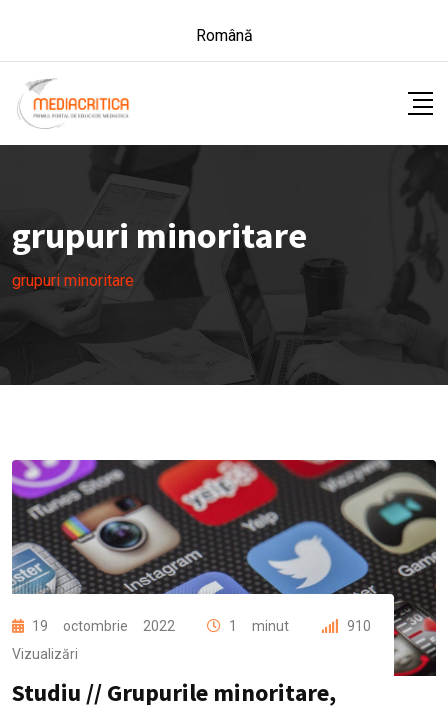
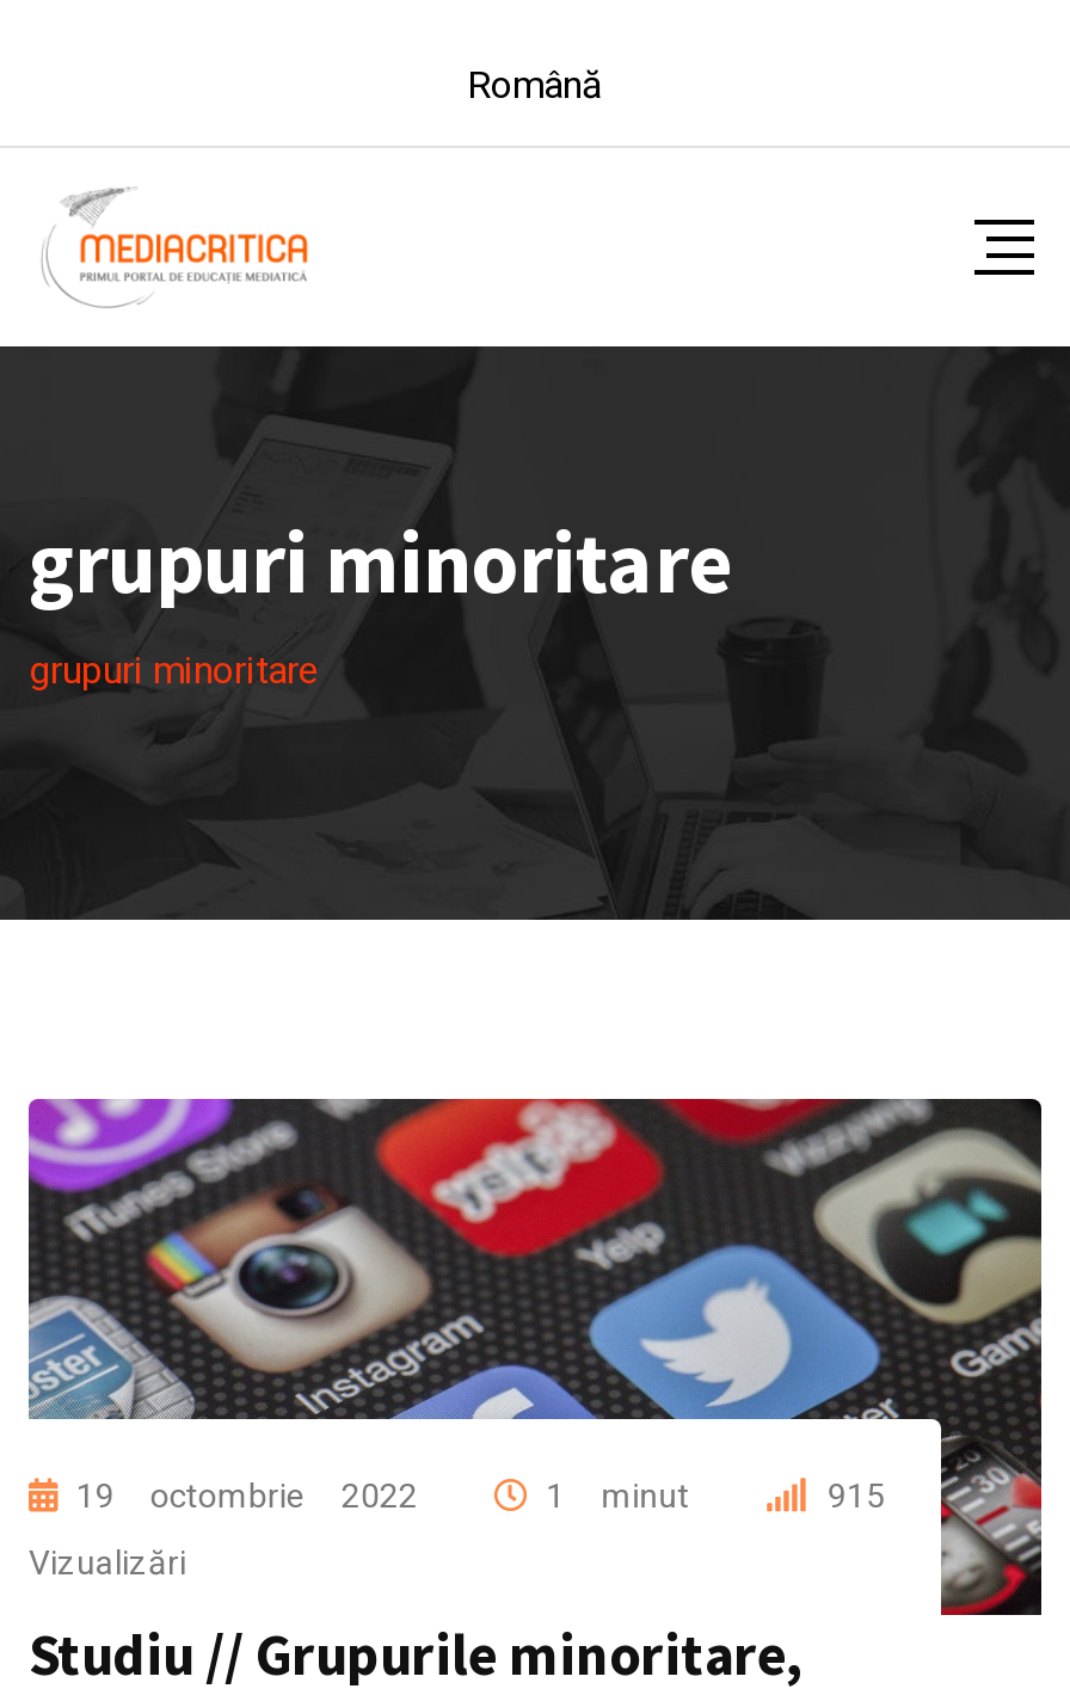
[347,618,371,634] 910 -> [828,1476,885,1514] 915

